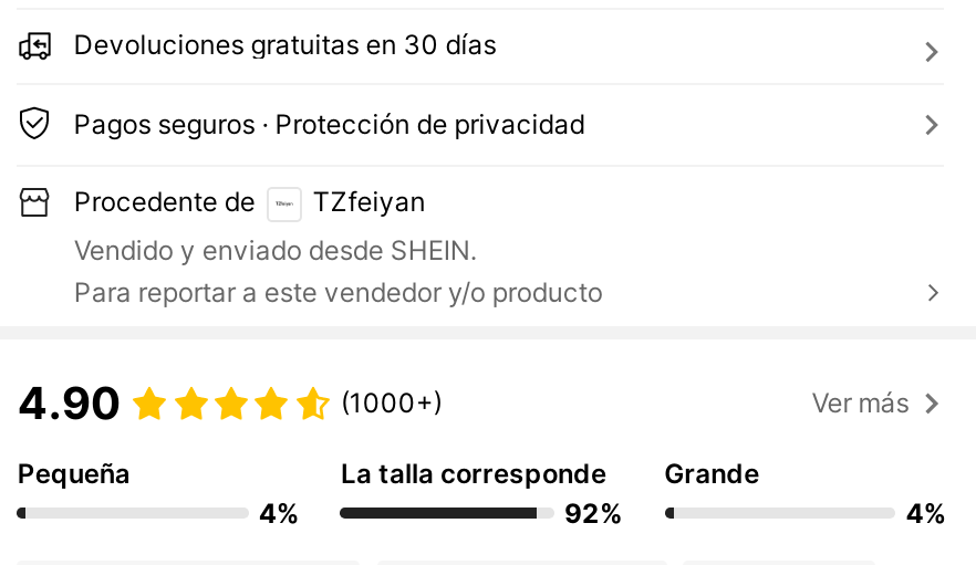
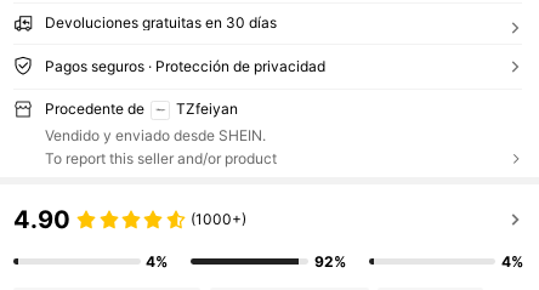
[74,275,603,308] Para reportar a este vendedor y/o producto -> [45,149,277,167] To report this seller and/or product
[17,386,909,491] Ver más | Pequeña -> none
[341,458,606,491] La talla corresponde -> none
[664,458,759,491] Grande -> none

